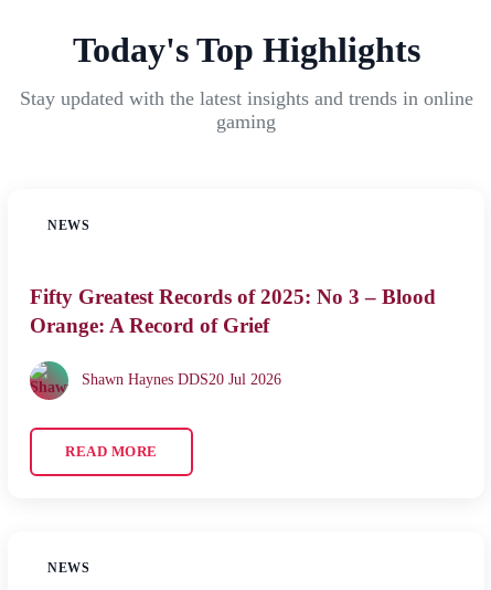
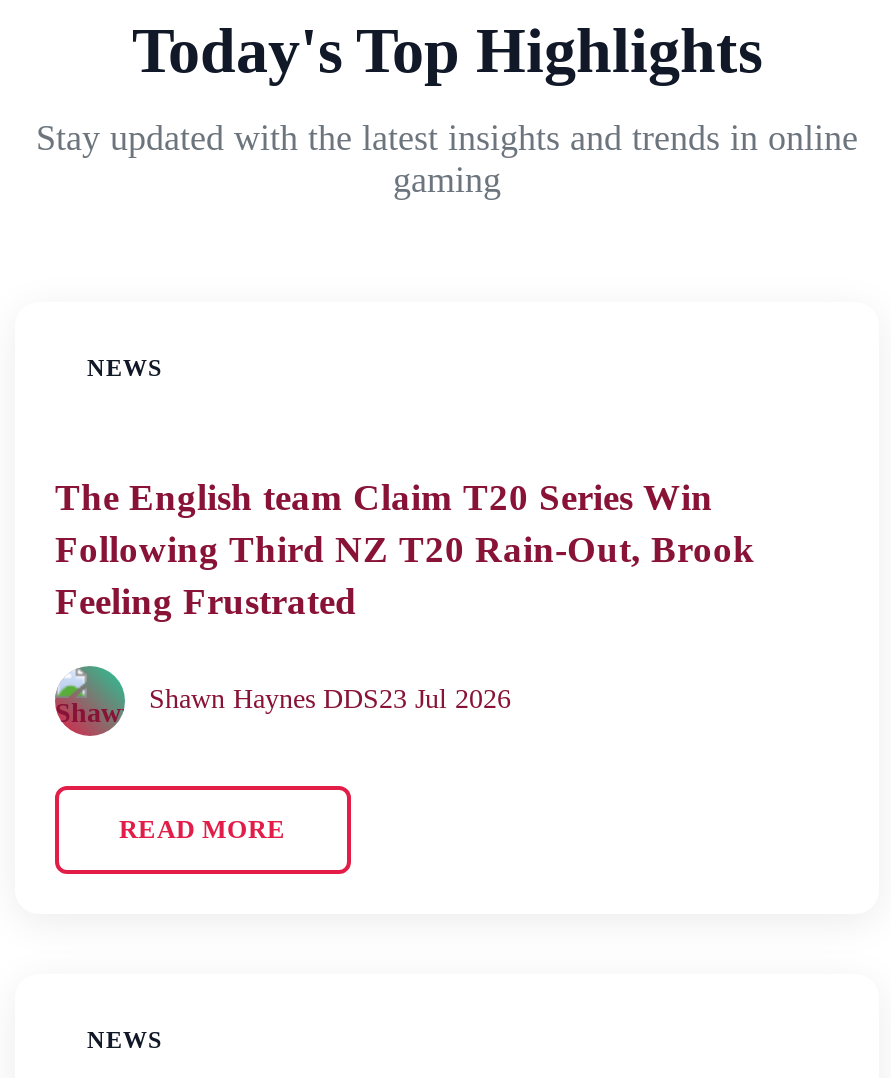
[30,285,436,337] Fifty Greatest Records of 2025: No 3 – Blood | Orange: A Record of Grief -> [55,476,755,622] The English team Claim T20 Series Win | Following Third NZ T20 Rain-Out, Brook | Feeling Frustrated
[82,372,281,388] Shawn Haynes DDS20 Jul 2026 -> [149,685,511,715] Shawn Haynes DDS23 Jul 2026

